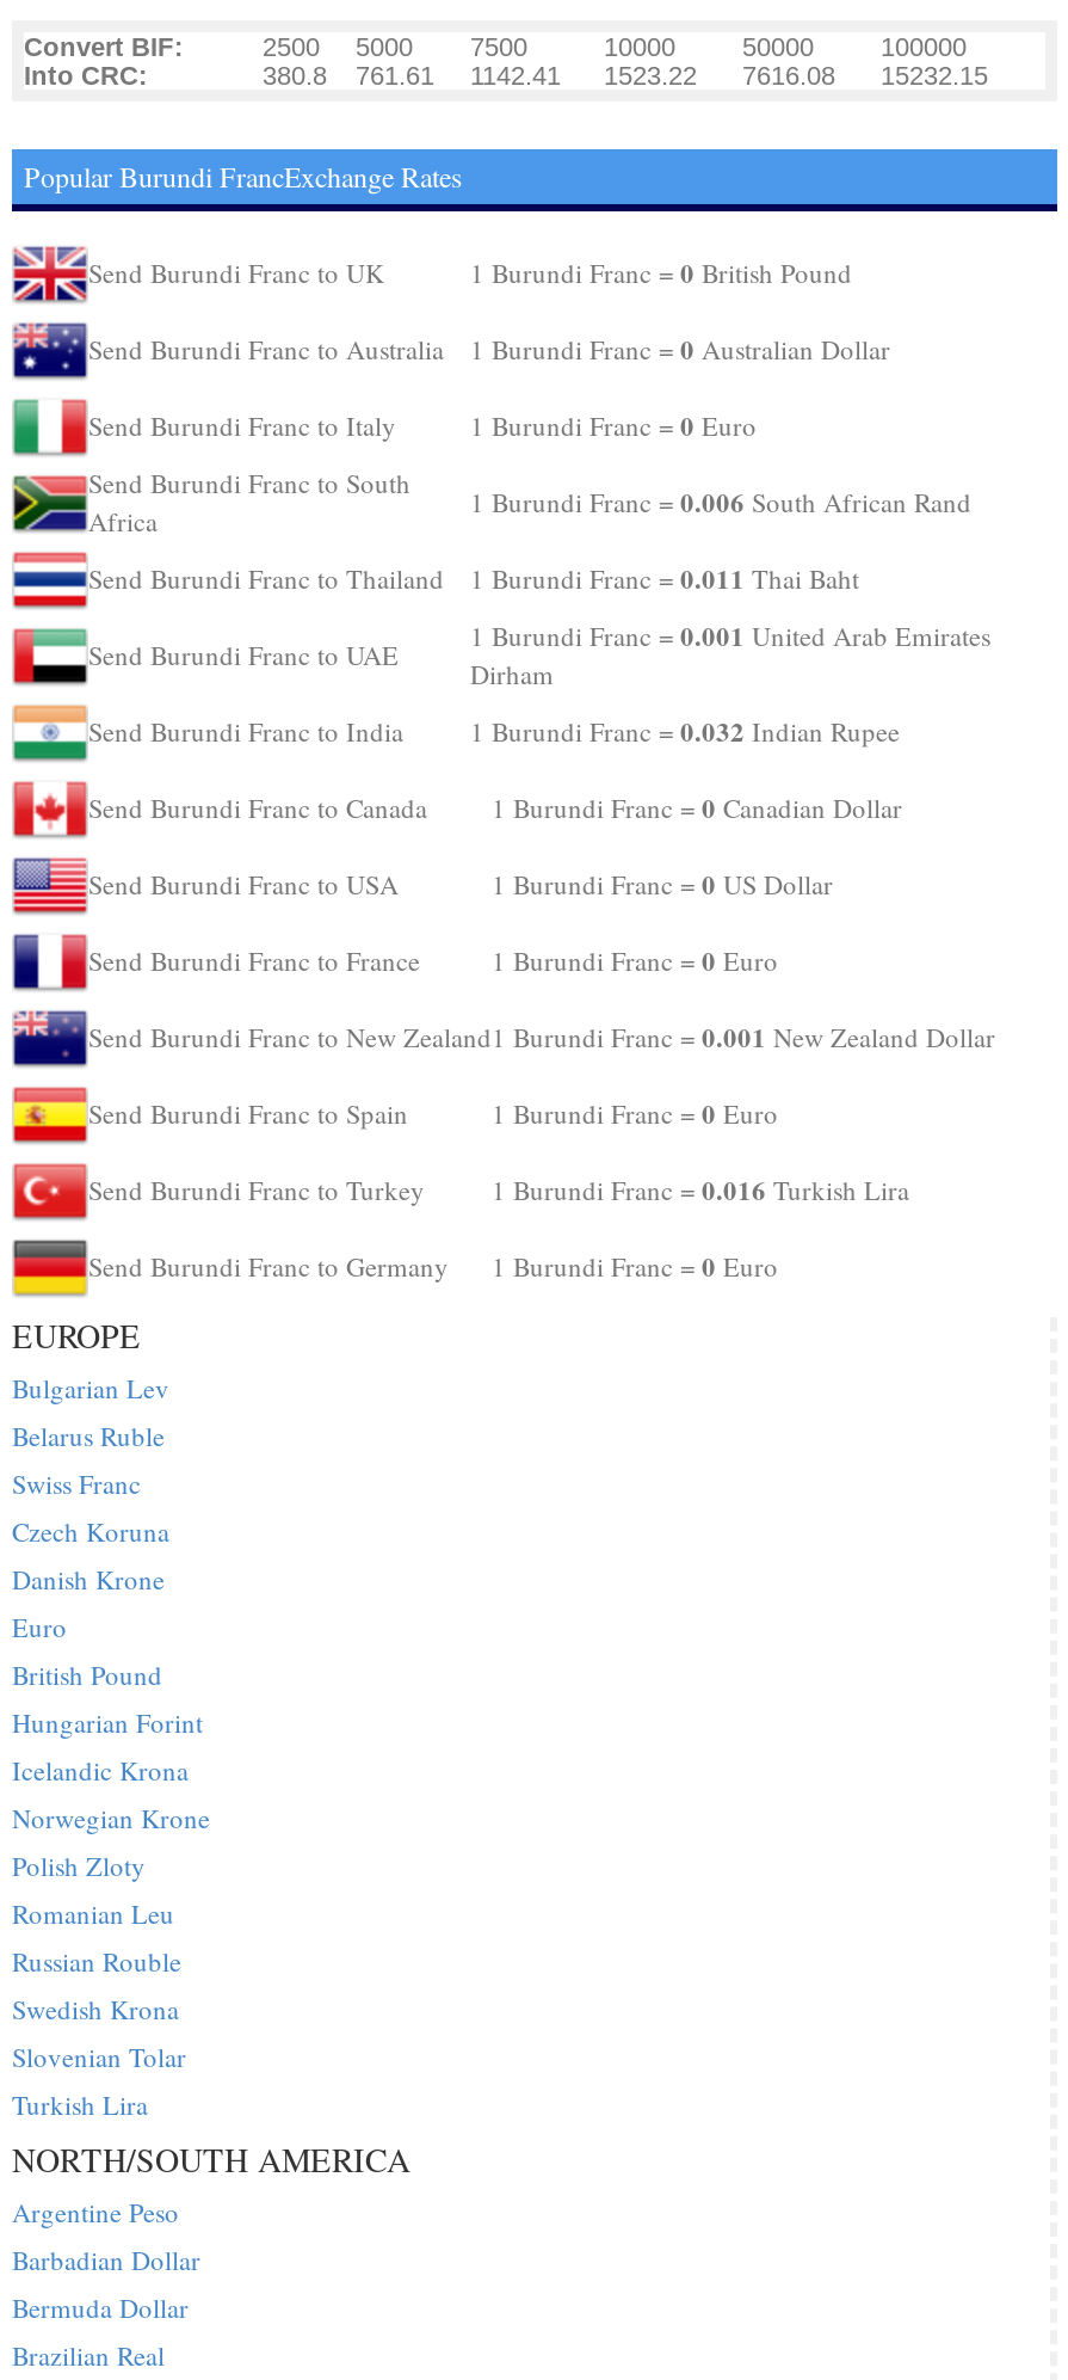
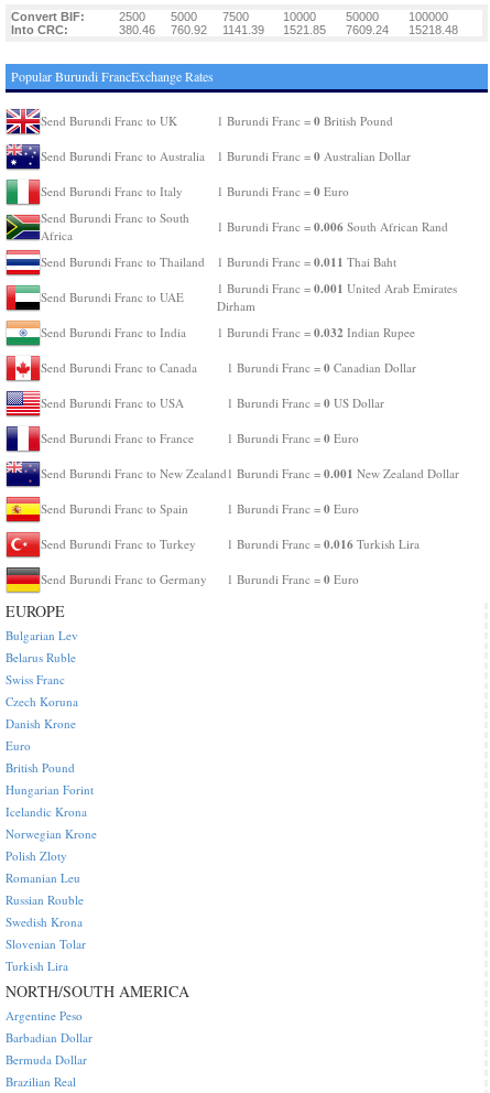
[263,61,327,90] 380.8 -> [119,23,155,36] 380.46
[356,61,434,90] 761.61 -> [171,23,207,36] 760.92
[470,61,561,90] 1142.41 -> [222,23,264,36] 1141.39
[604,61,697,90] 1523.22 -> [283,23,326,36] 1521.85
[742,61,835,90] 7616.08 -> [346,23,389,36] 7609.24
[881,61,988,90] 15232.15 -> [409,23,458,36] 15218.48

